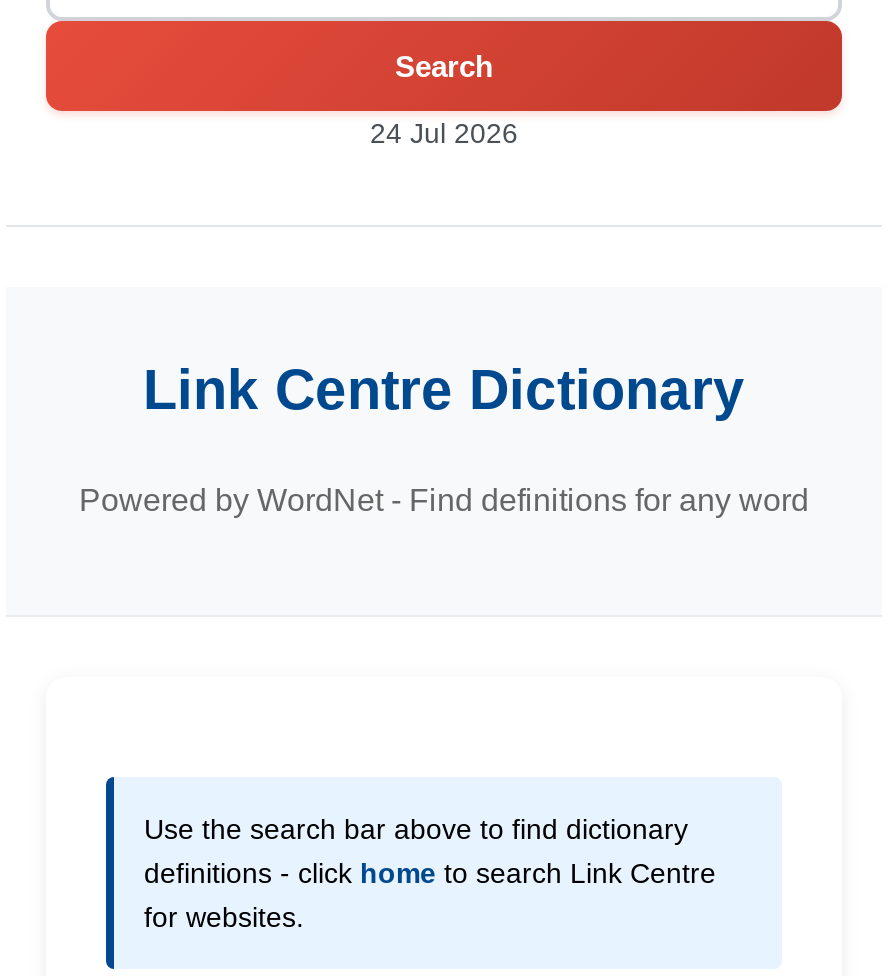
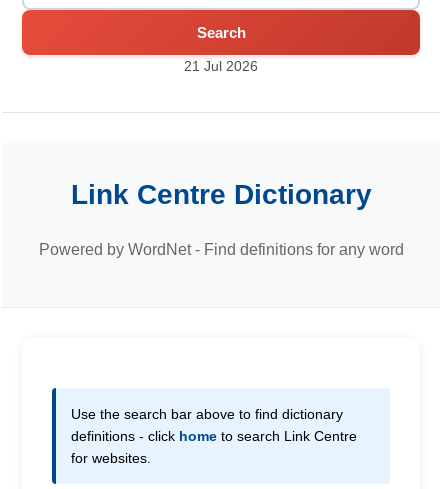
[370,117,518,149] 24 Jul 2026 -> [184,58,258,74] 21 Jul 2026

